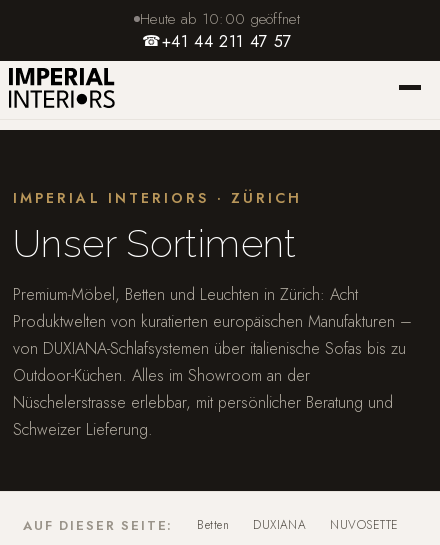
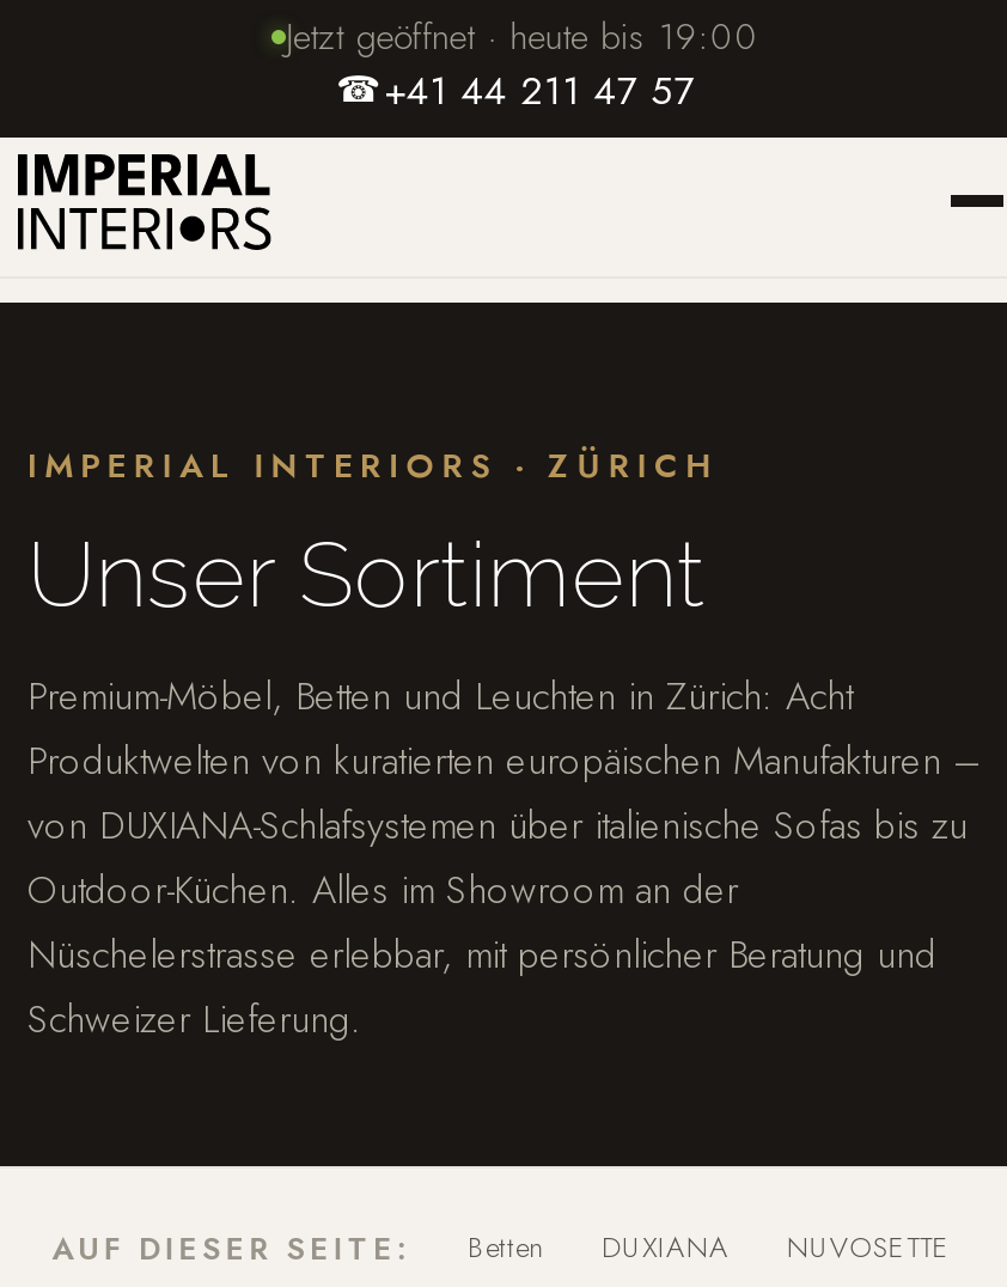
[140,8,300,30] Heute ab 10:00 geöffnet -> [285,11,760,63] Jetzt geöffnet · heute bis 19:00

